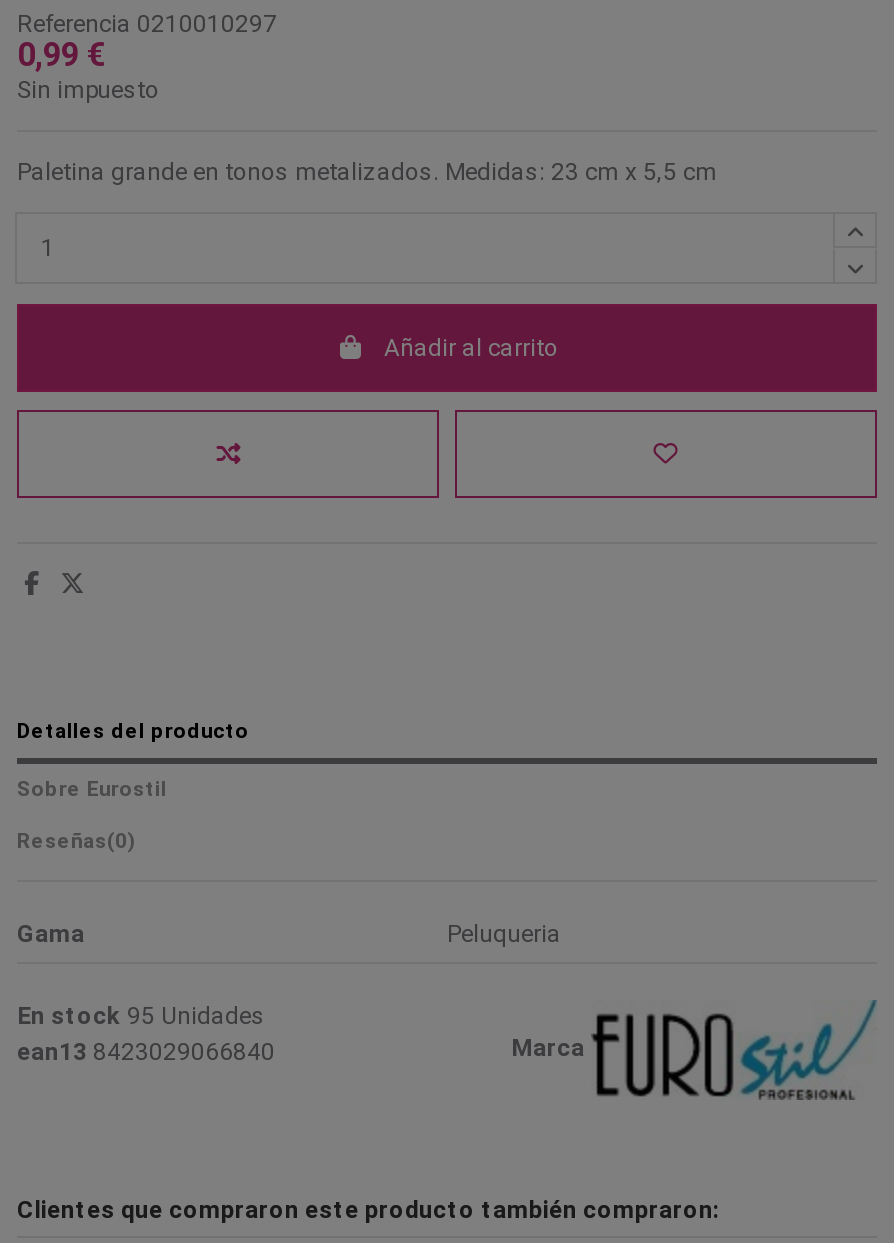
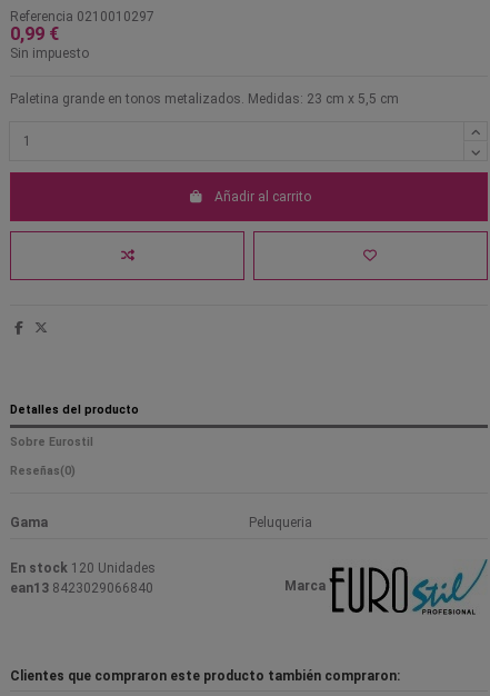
[17,1001,265,1029] En stock 95 Unidades -> [10,560,156,575] En stock 120 Unidades

